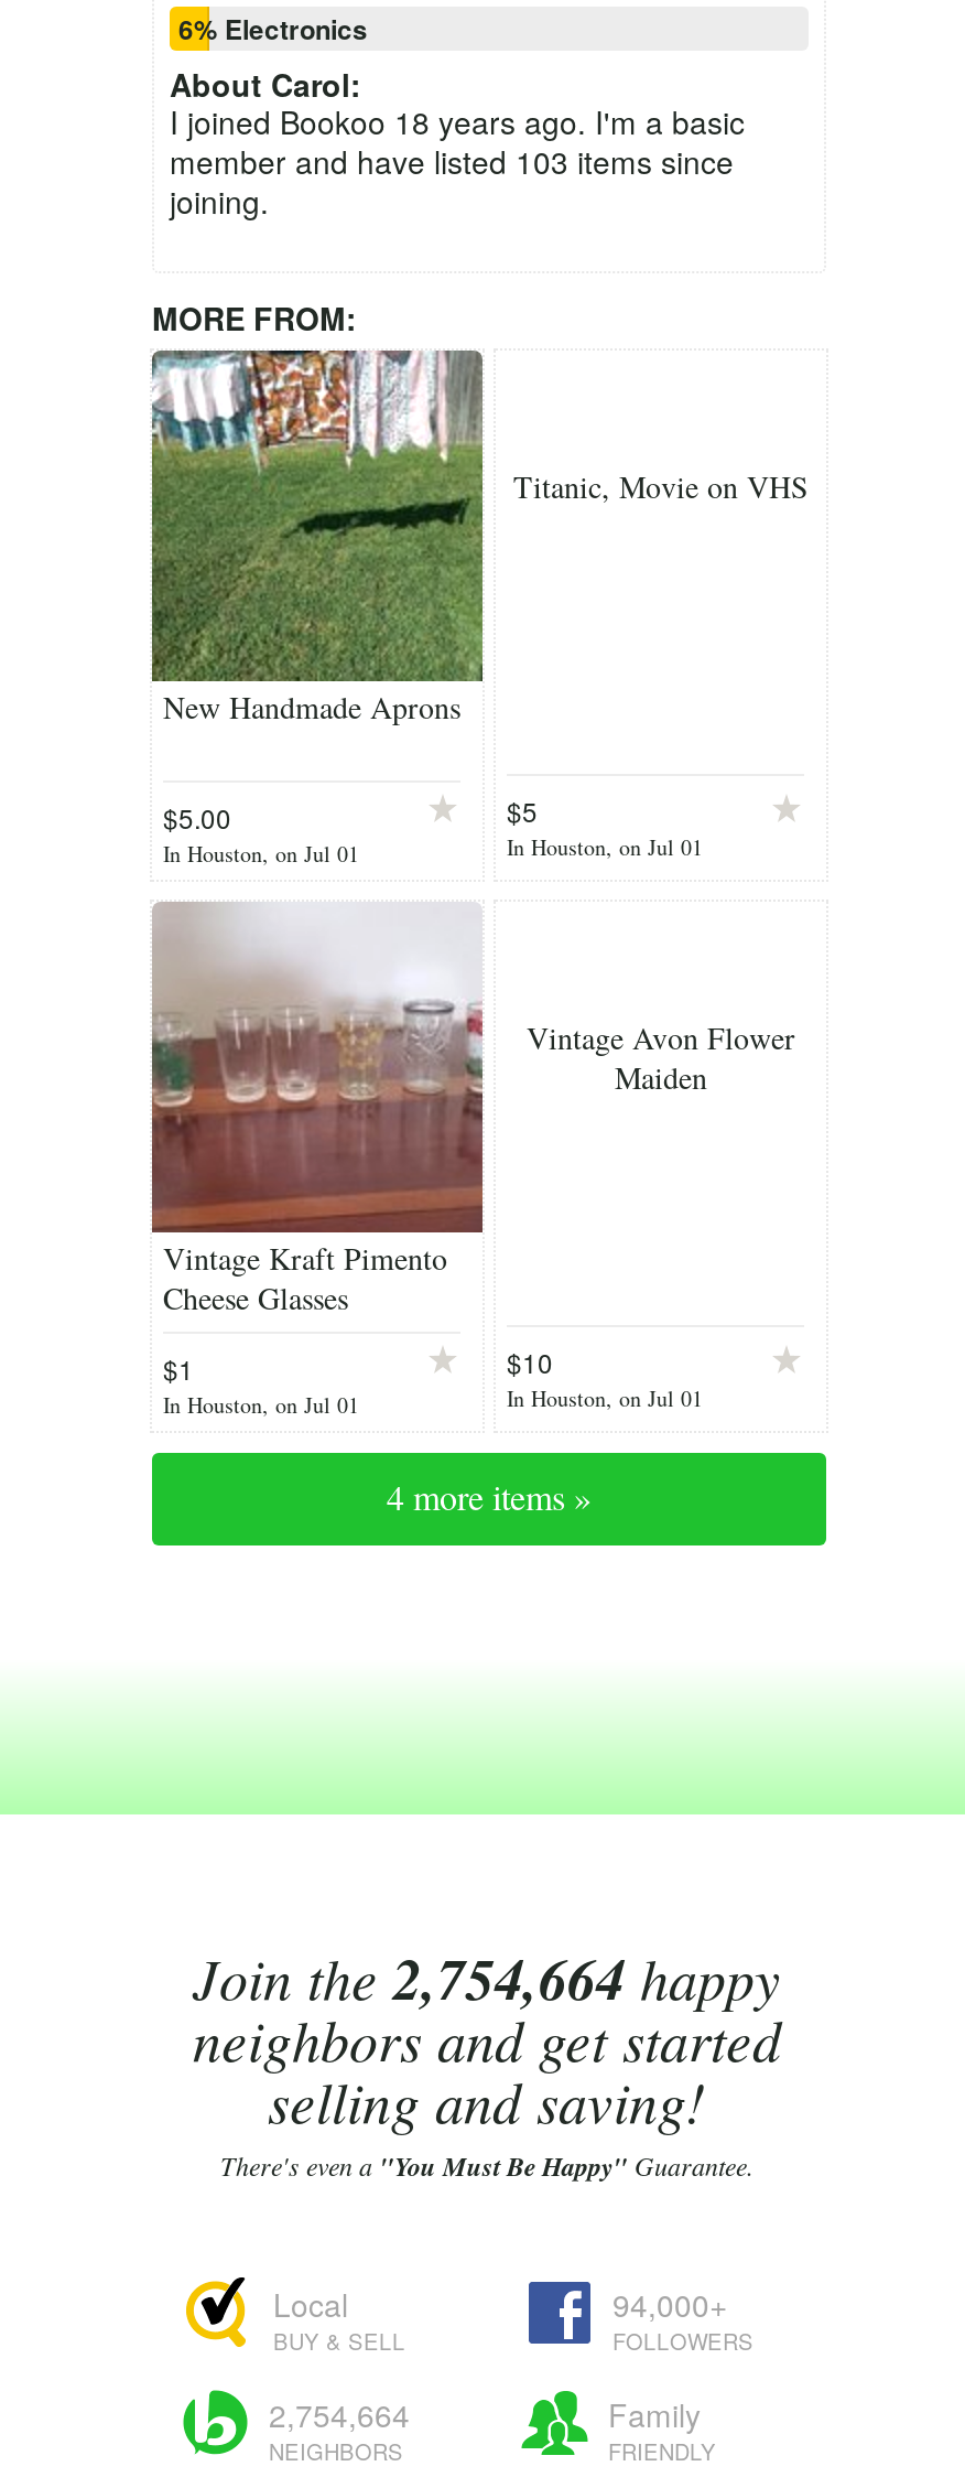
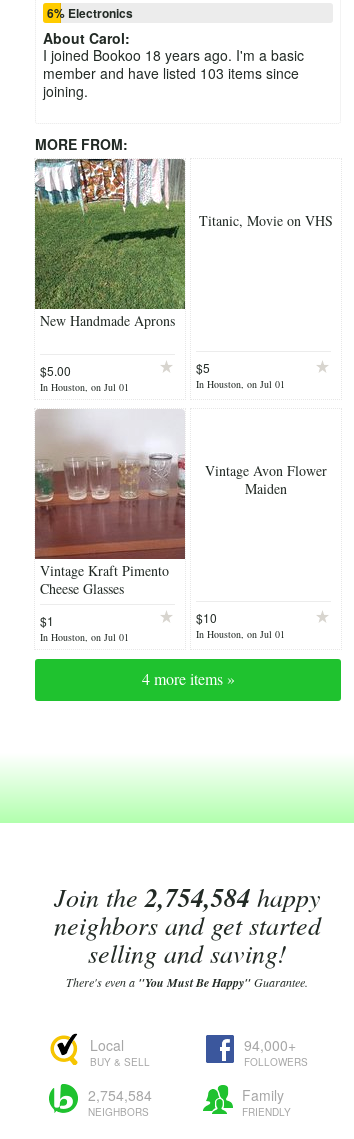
[193,1938,781,2017] Join the 2,754,664 happy -> [53,879,320,915] Join the 2,754,584 happy
[269,2392,410,2436] 2,754,664 -> [88,1085,152,1105] 2,754,584

